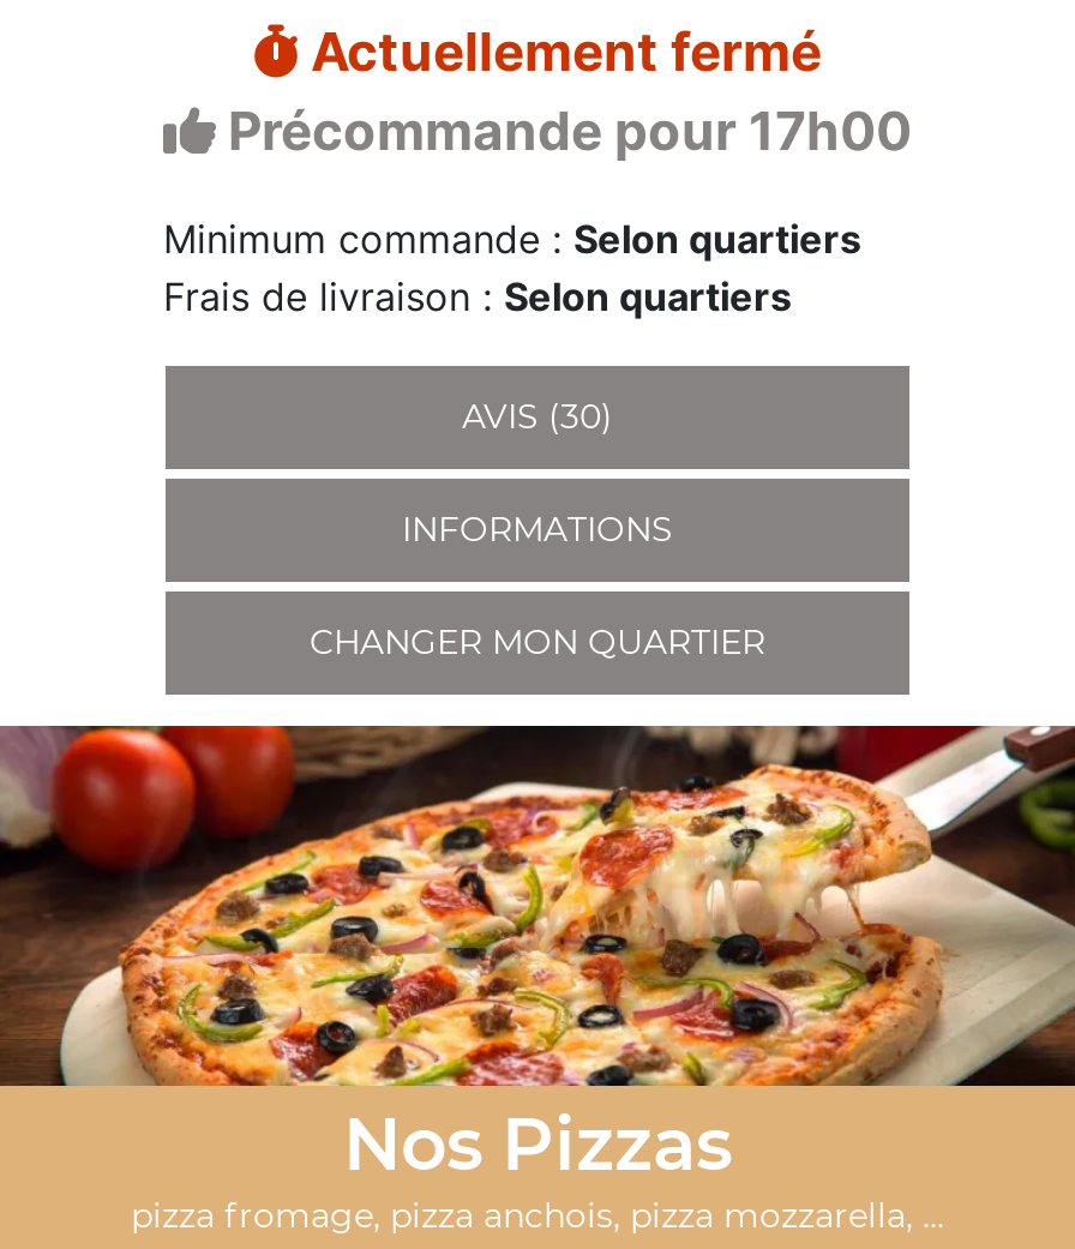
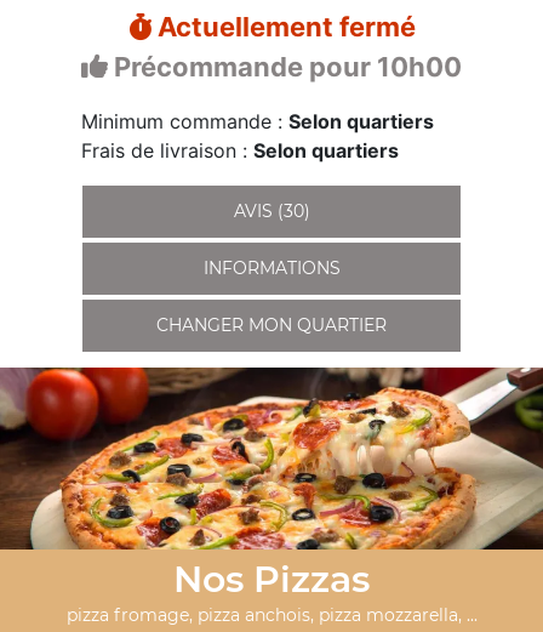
[216,100,912,162] Précommande pour 17h00 -> [108,51,462,82] Précommande pour 10h00

